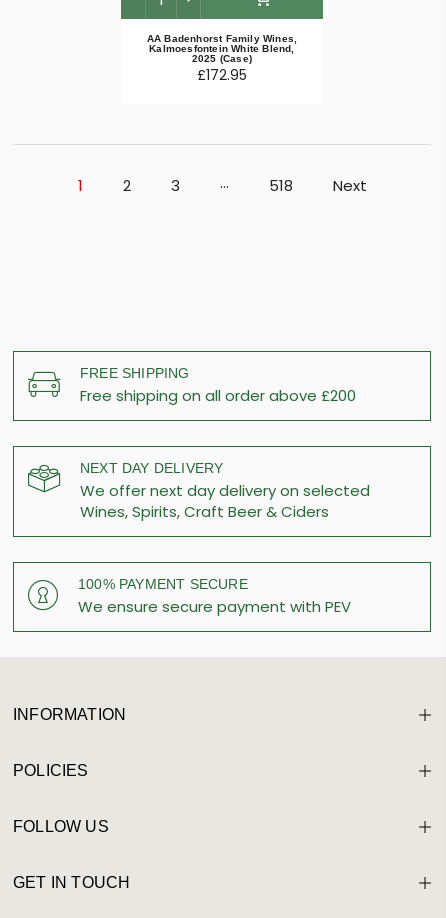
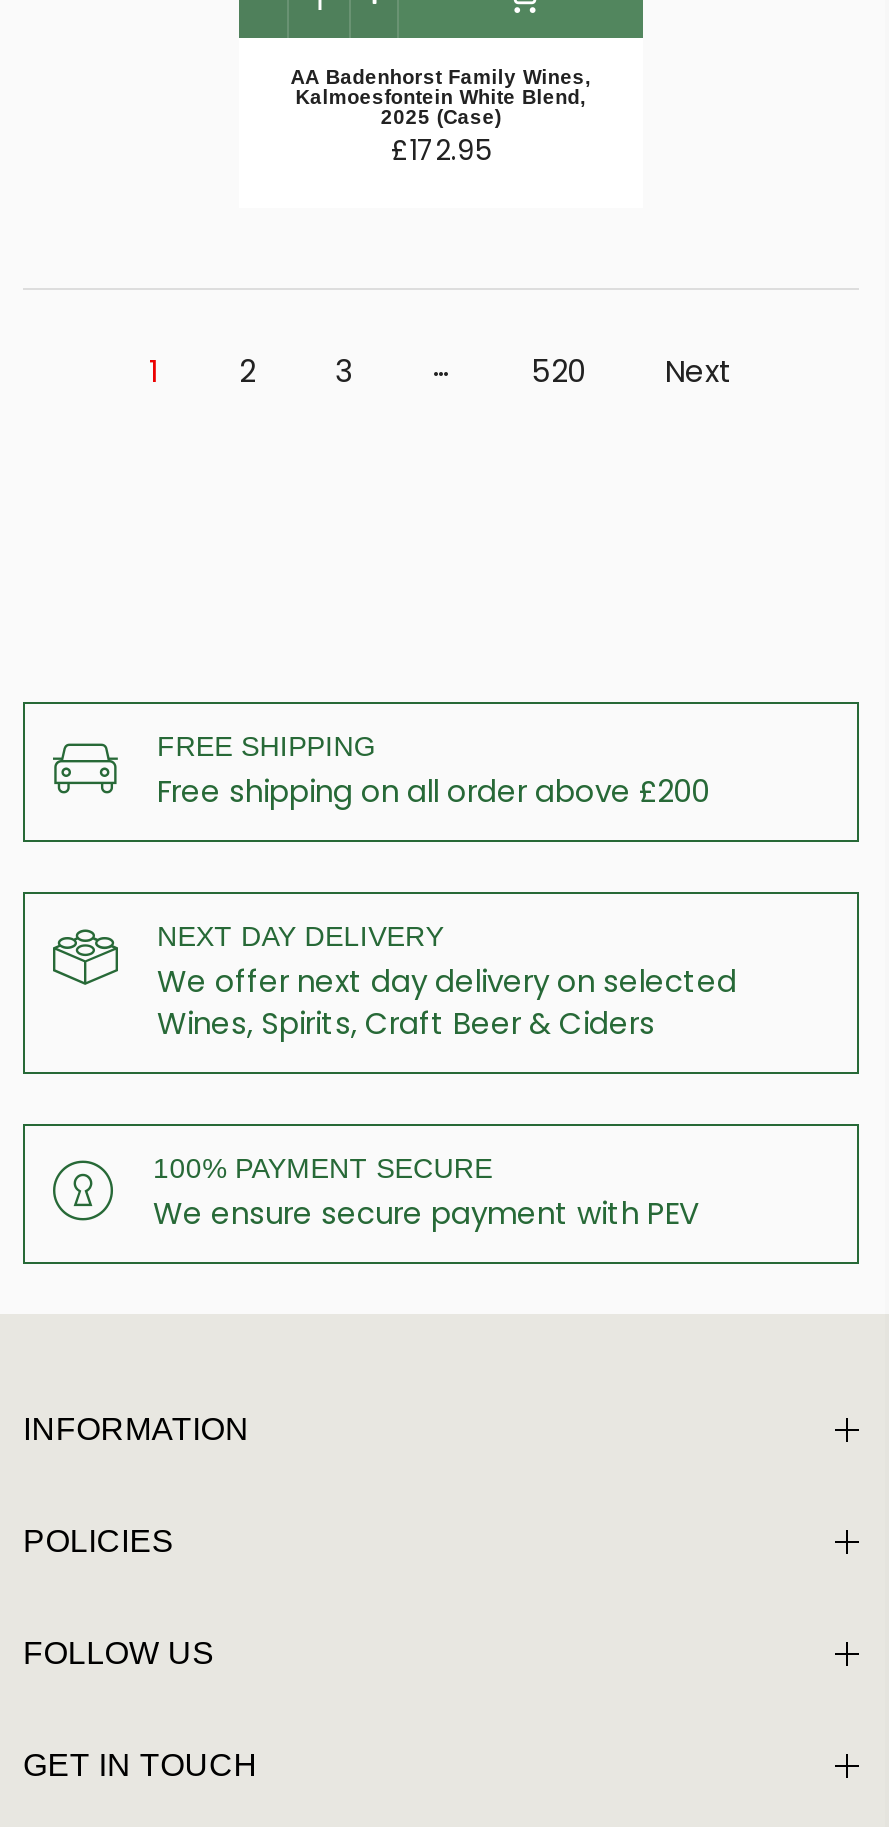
[268,175,292,196] 518 -> [531,350,585,392] 520

